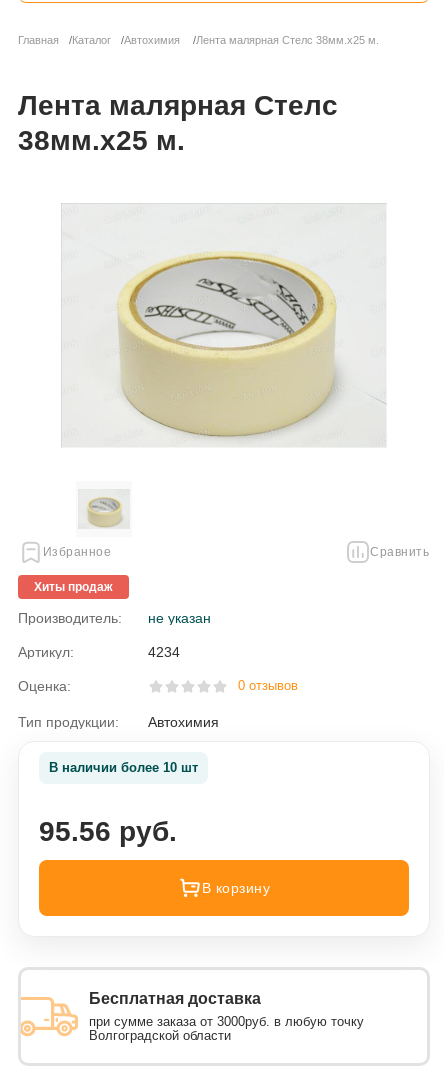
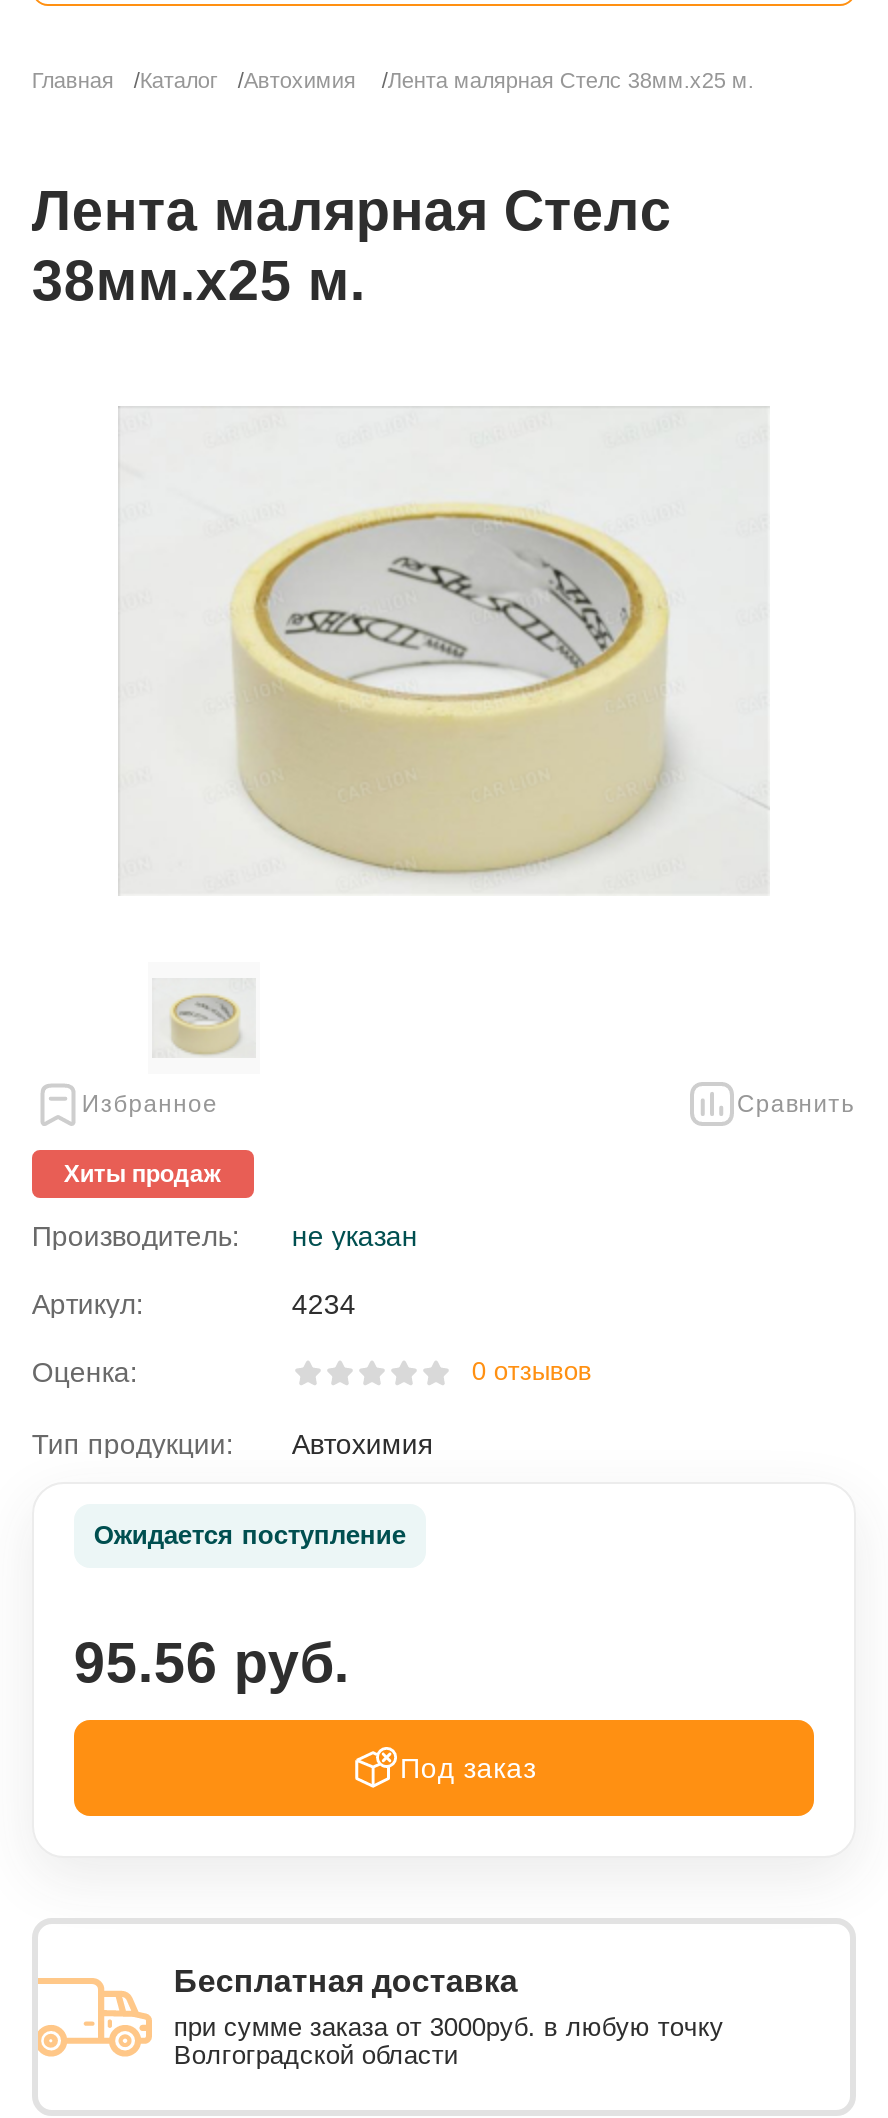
[49,760,198,775] В наличии более 10 шт -> [94,1520,406,1550] Ожидается поступление
[202,880,270,896] В корзину -> [400,1752,536,1784] Под заказ

